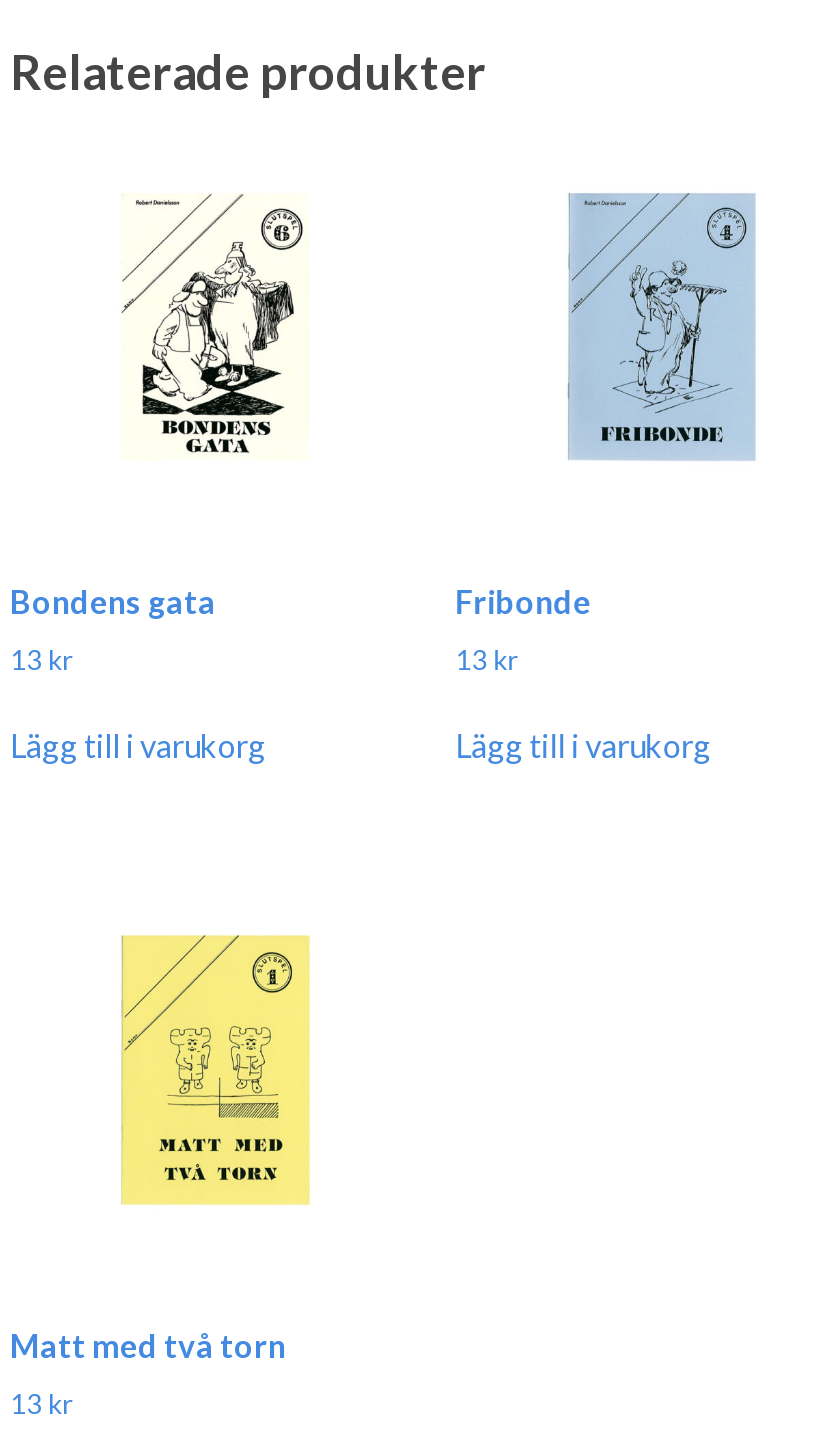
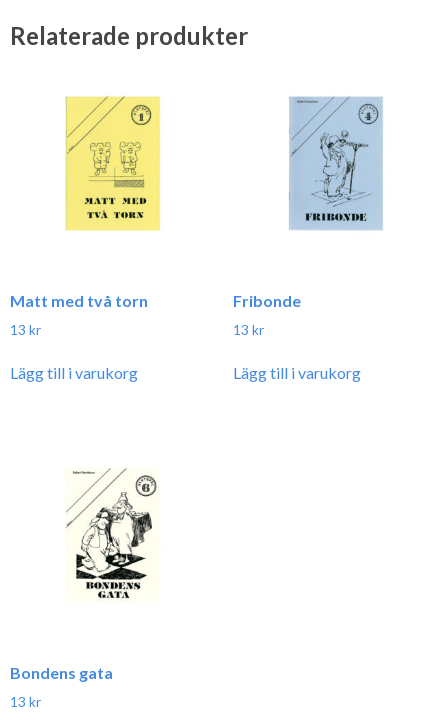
moved [122,194,310,462] -> [66,468,160,602]: [image]
moved [10,583,216,621] -> [10,663,113,682]: Bondens gata
moved [120,934,312,1206] -> [65,96,161,232]: [image]
moved [10,1325,286,1363] -> [10,291,148,310]: Matt med två torn

